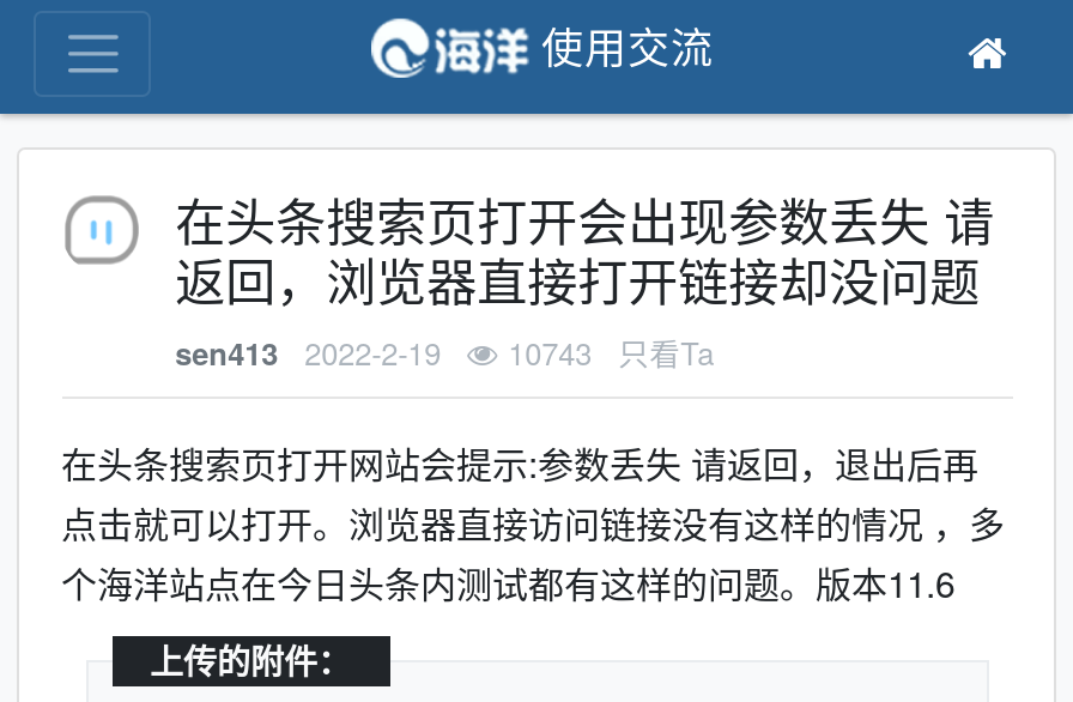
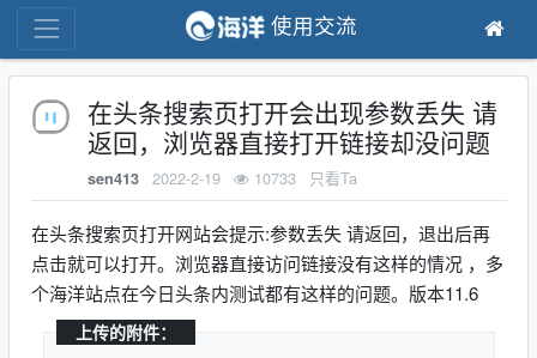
[175,330,714,375] sen413 2022-2-19 10743 只看Ta -> [88,167,357,189] sen413 2022-2-19 10733 只看Ta

